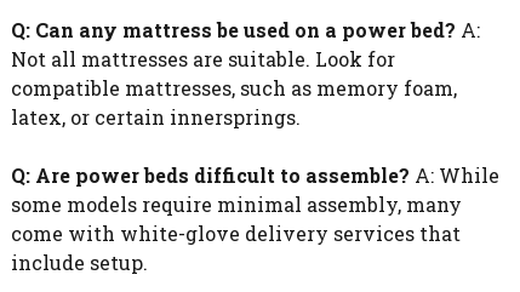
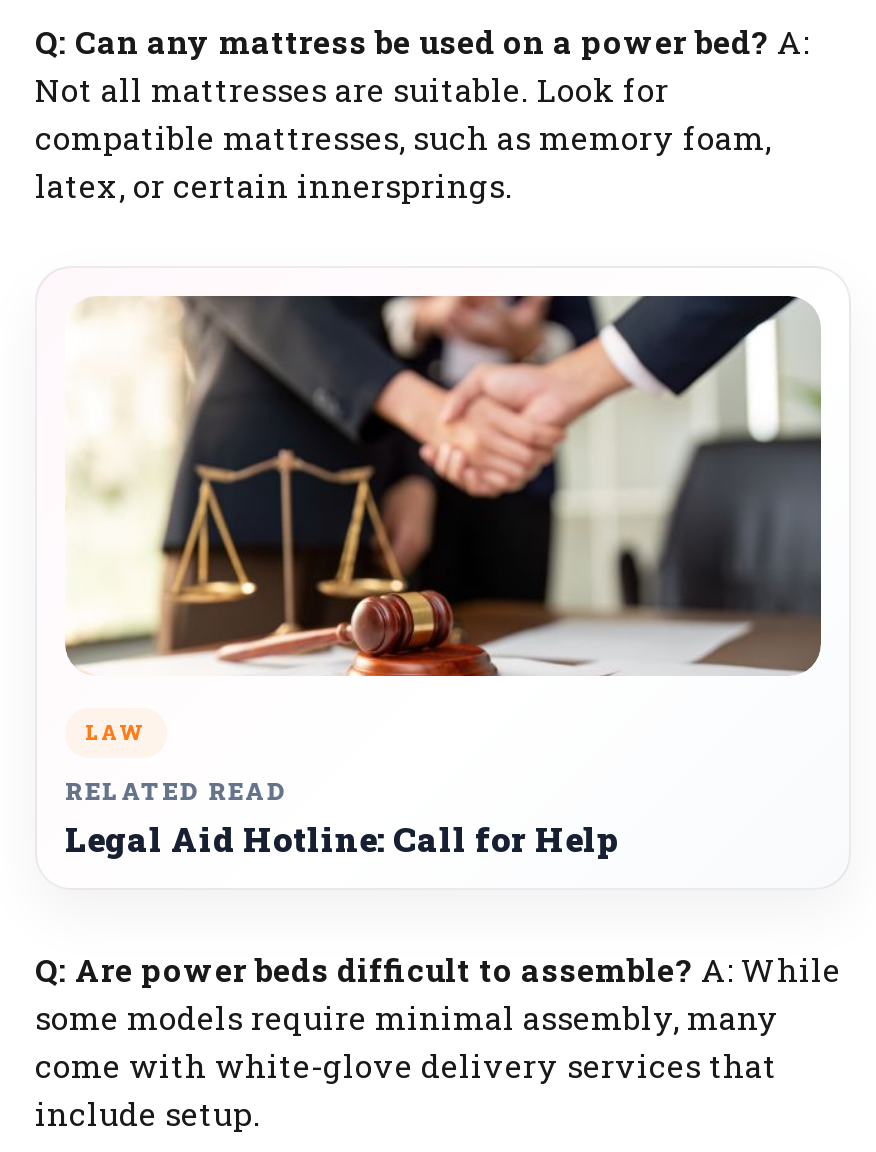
none -> [63,294,823,863] [image] | LAW | RELATED READ | Legal Aid Hotline: Call for Help

